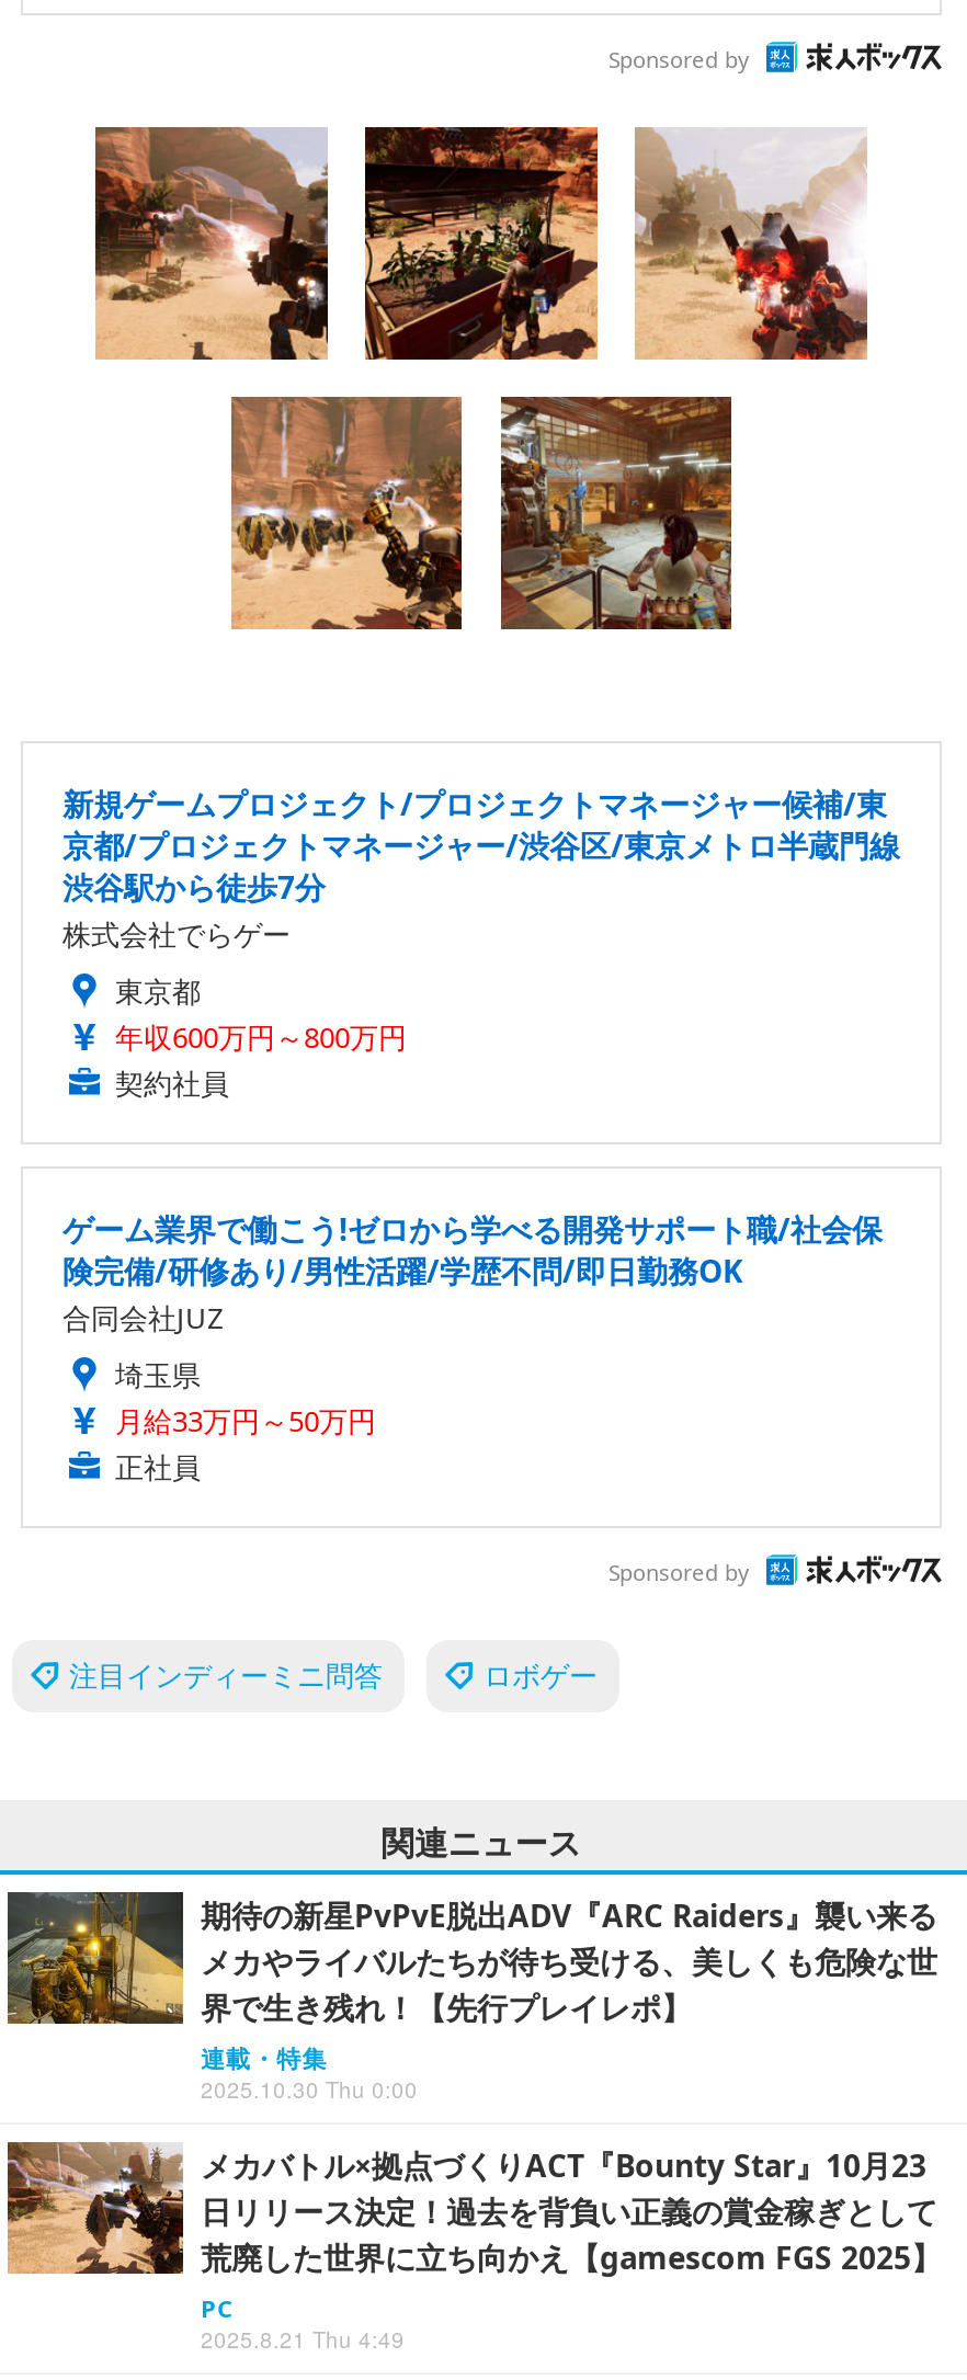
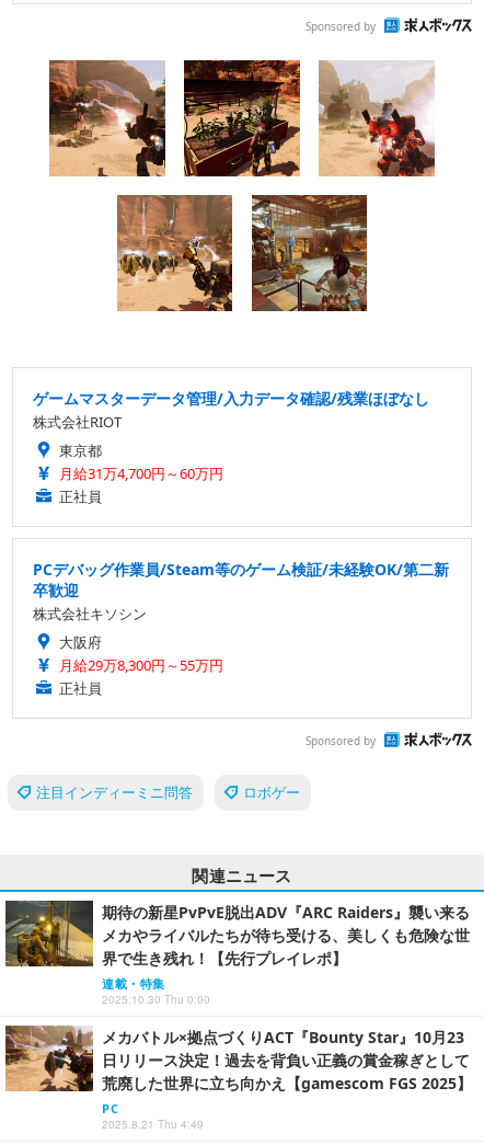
[62,783,900,954] 新規ゲームプロジェクト/プロジェクトマネージャー候補/東 | 京都/プロジェクトマネージャー/渋谷区/東京メトロ半蔵門線 | 渋谷駅から徒歩7分 | 株式会社でらゲー -> [33,388,429,432] ゲームマスターデータ管理/入力データ確認/残業ほぼなし | 株式会社RIOT
[115,1018,407,1104] 年収600万円～800万円 | 契約社員 -> [59,464,223,507] 月給31万4,700円～60万円 | 正社員
[62,1209,883,1441] ゲーム業界で働こう!ゼロから学べる開発サポート職/社会保 | 険完備/研修あり/男性活躍/学歴不問/即日勤務OK | 合同会社JUZ | 埼玉県 | 月給33万円～50万円 -> [33,559,449,675] PCデバッグ作業員/Steam等のゲーム検証/未経験OK/第二新 | 卒歓迎 | 株式会社キソシン | 大阪府 | 月給29万8,300円～55万円

